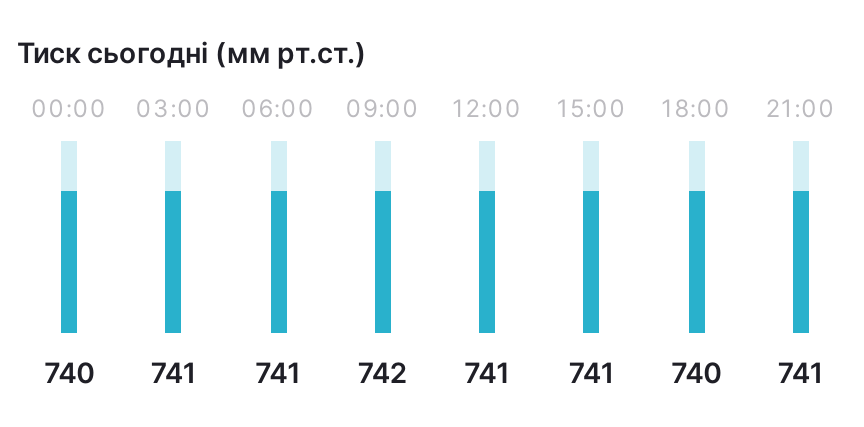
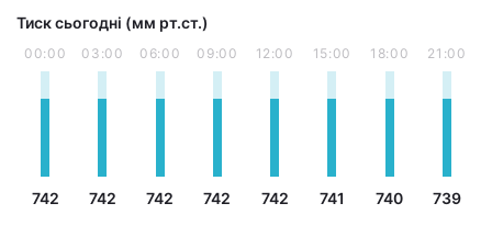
[44,355,94,389] 740 -> [31,189,59,207] 742
[151,355,197,389] 741 -> [89,189,116,207] 742
[255,355,301,389] 741 -> [146,189,174,207] 742
[464,355,510,389] 741 -> [261,189,288,207] 742
[778,355,824,389] 741 -> [433,189,461,207] 739

